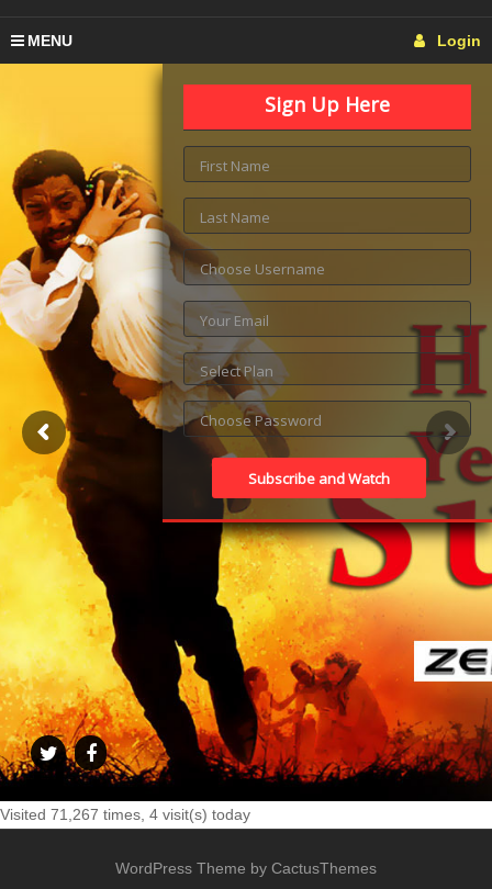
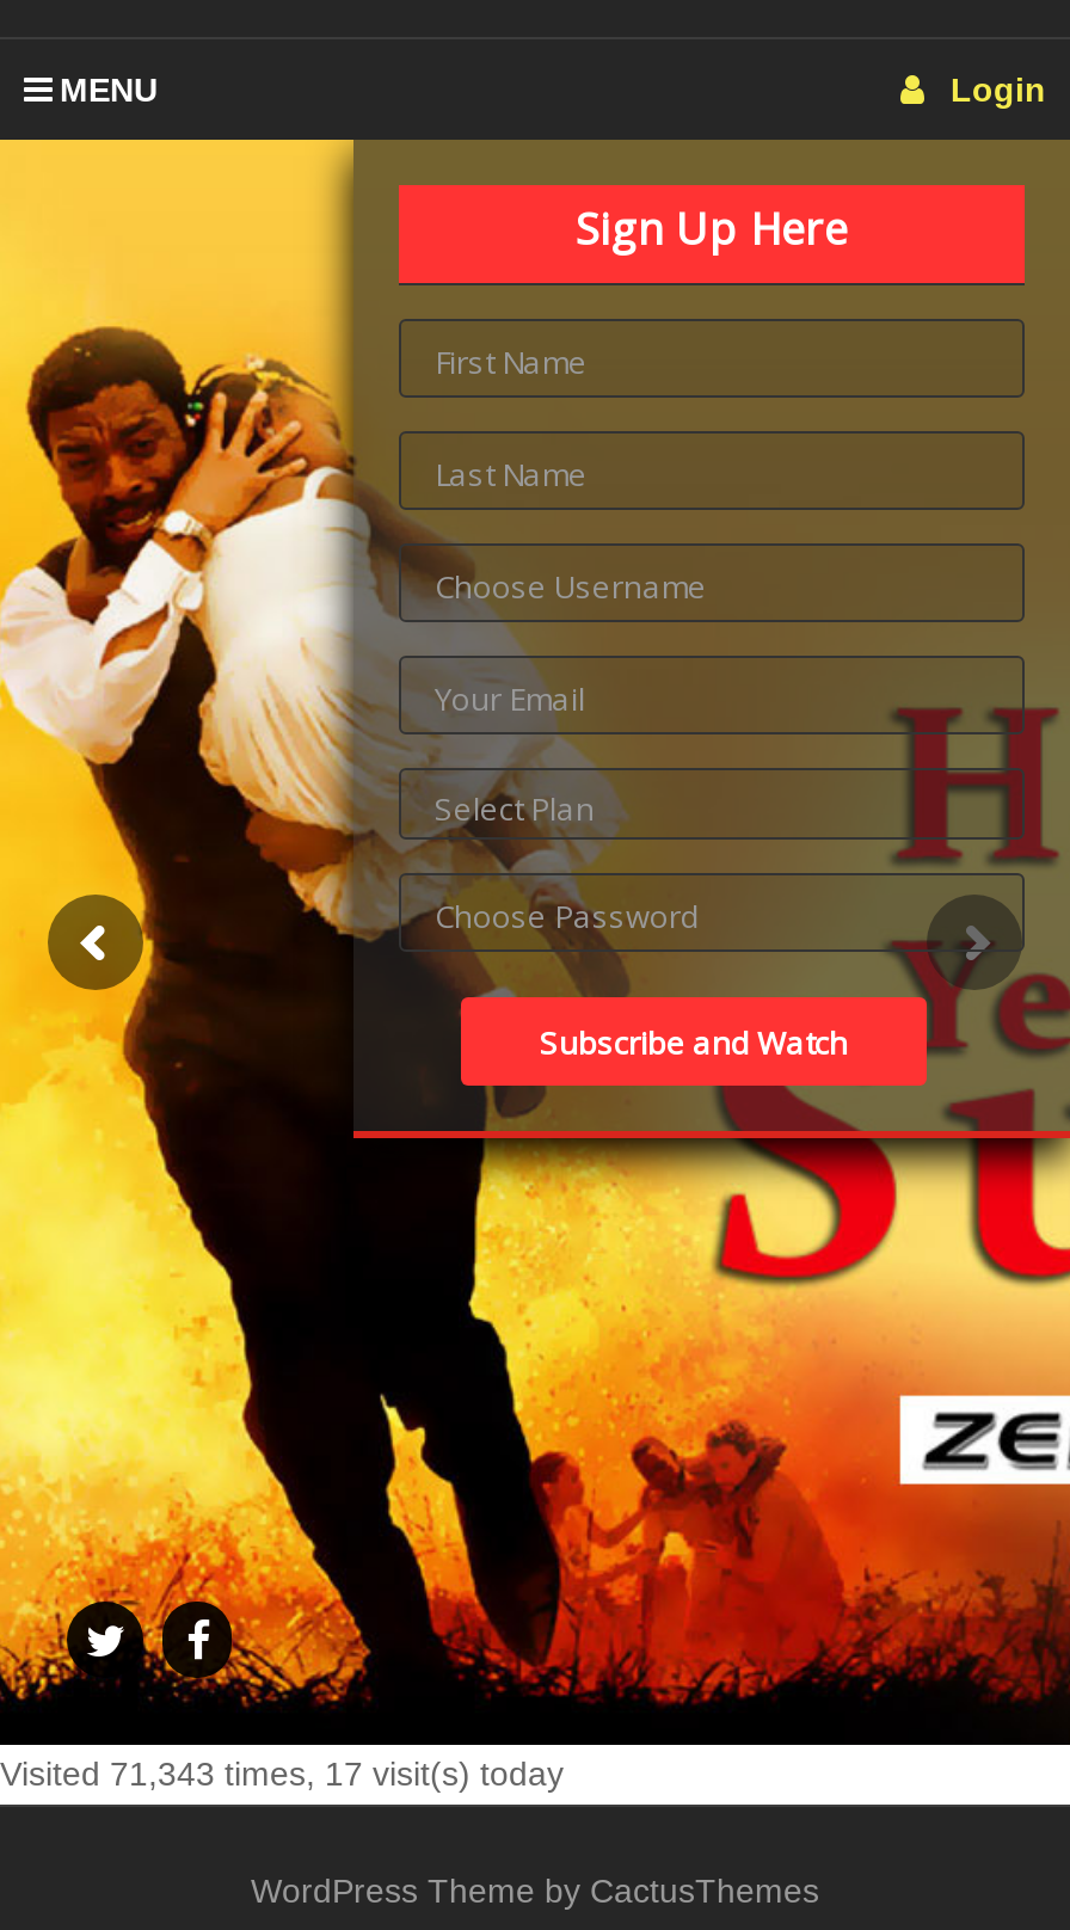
[0,806,250,823] Visited 71,267 times, 4 visit(s) today -> [0,1754,564,1793] Visited 71,343 times, 17 visit(s) today

